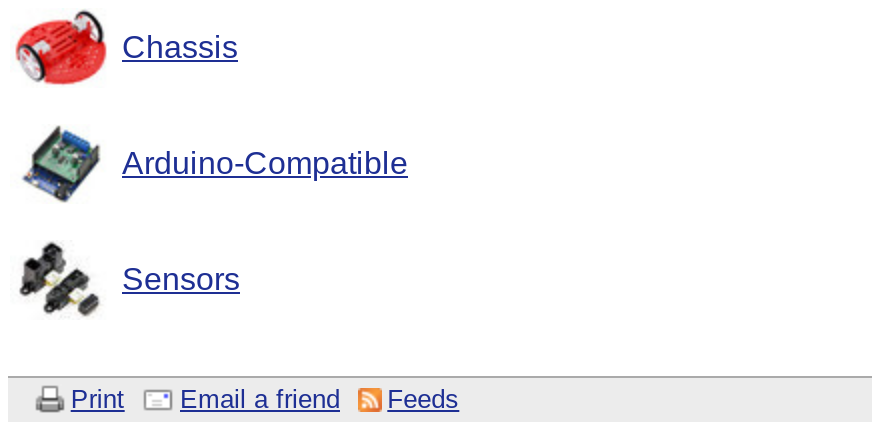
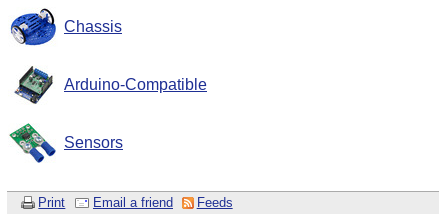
[14,14,108,86] [image] -> [10,10,57,46] [image]
[14,242,104,318] [image] -> [9,123,57,164] [image]

